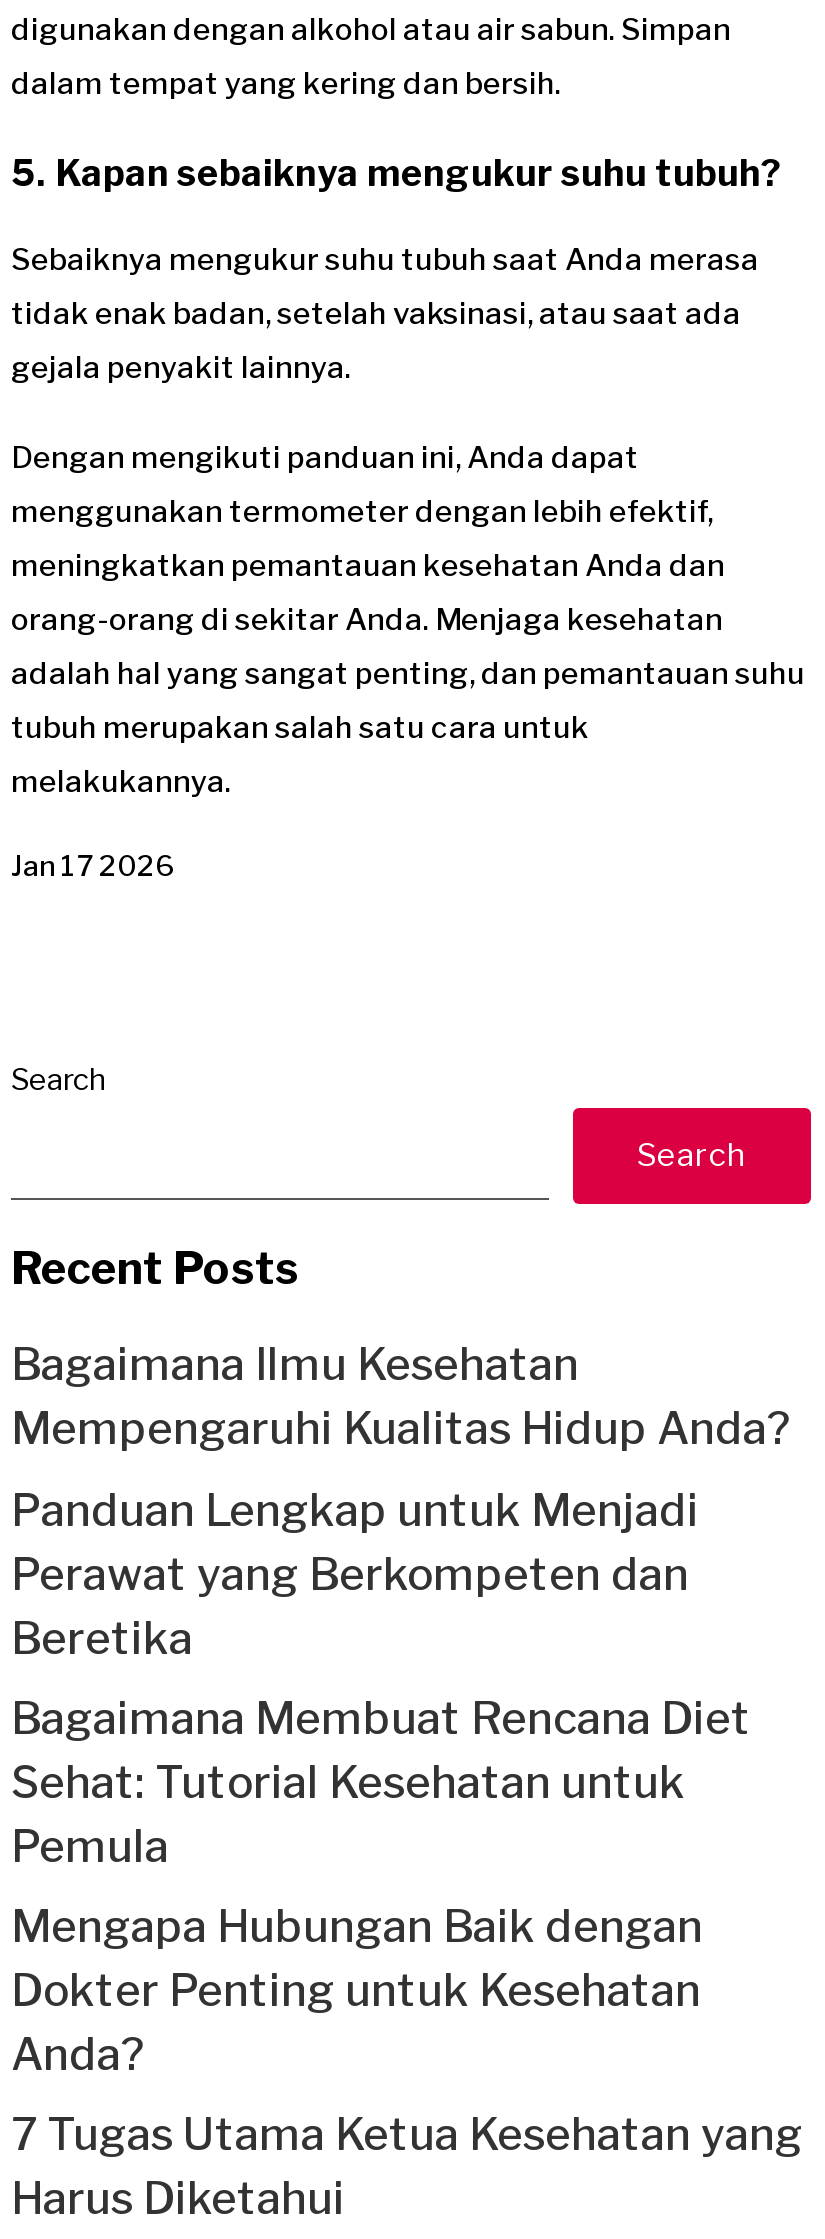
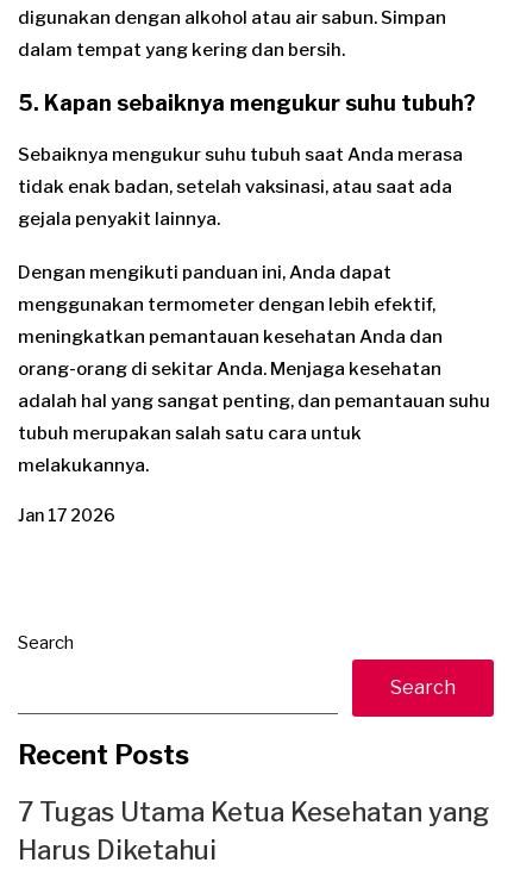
[11,1339,791,2079] Bagaimana Ilmu Kesehatan | Mempengaruhi Kualitas Hidup Anda? | Panduan Lengkap untuk Menjadi | Perawat yang Berkompeten dan | Beretika | Bagaimana Membuat Rencana Diet | Sehat: Tutorial Kesehatan untuk | Pemula | Mengapa Hubungan Baik dengan | Dokter Penting untuk Kesehatan | Anda? -> none

